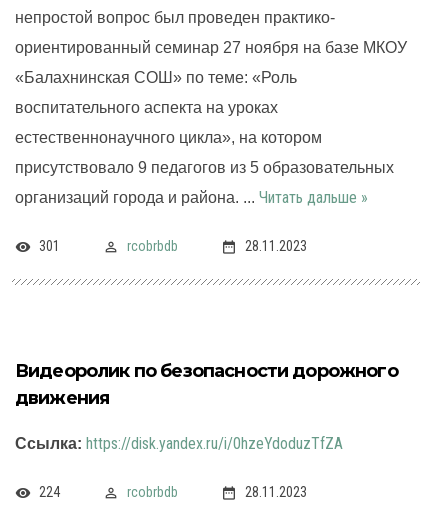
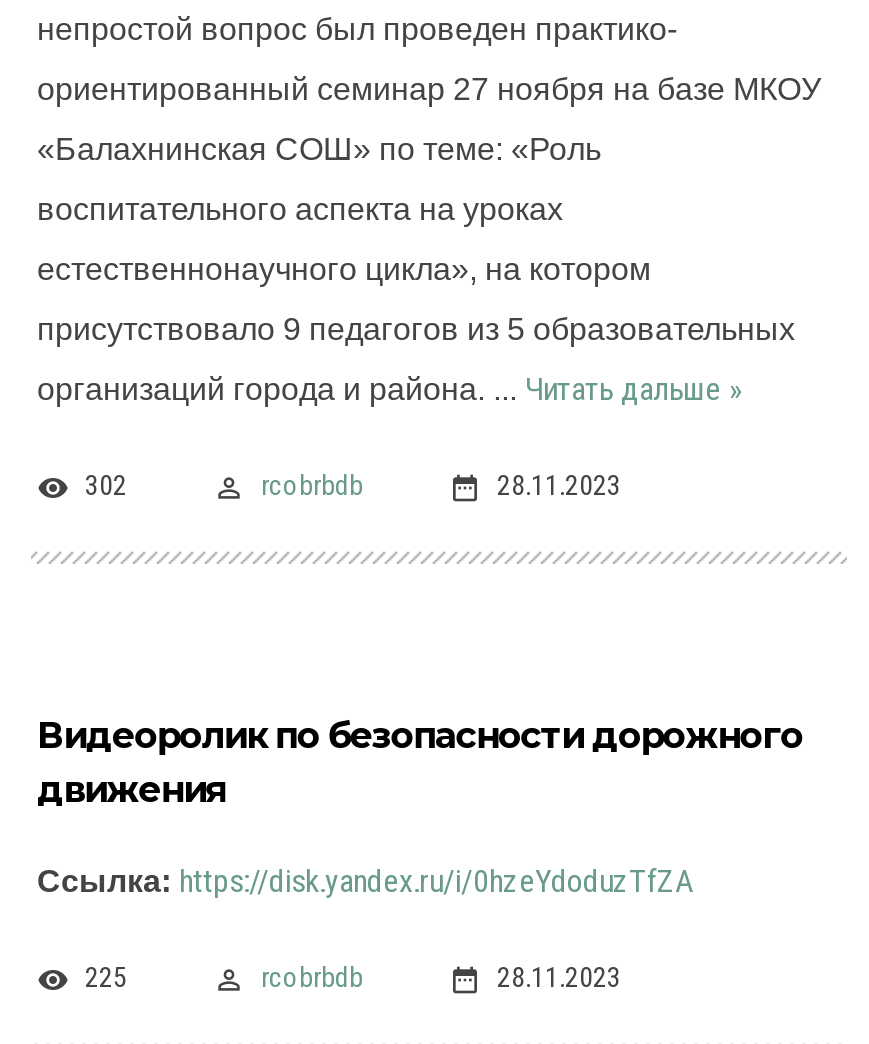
[39,238,60,254] 301 -> [85,469,127,501] 302
[39,484,60,500] 224 -> [85,961,127,993] 225

